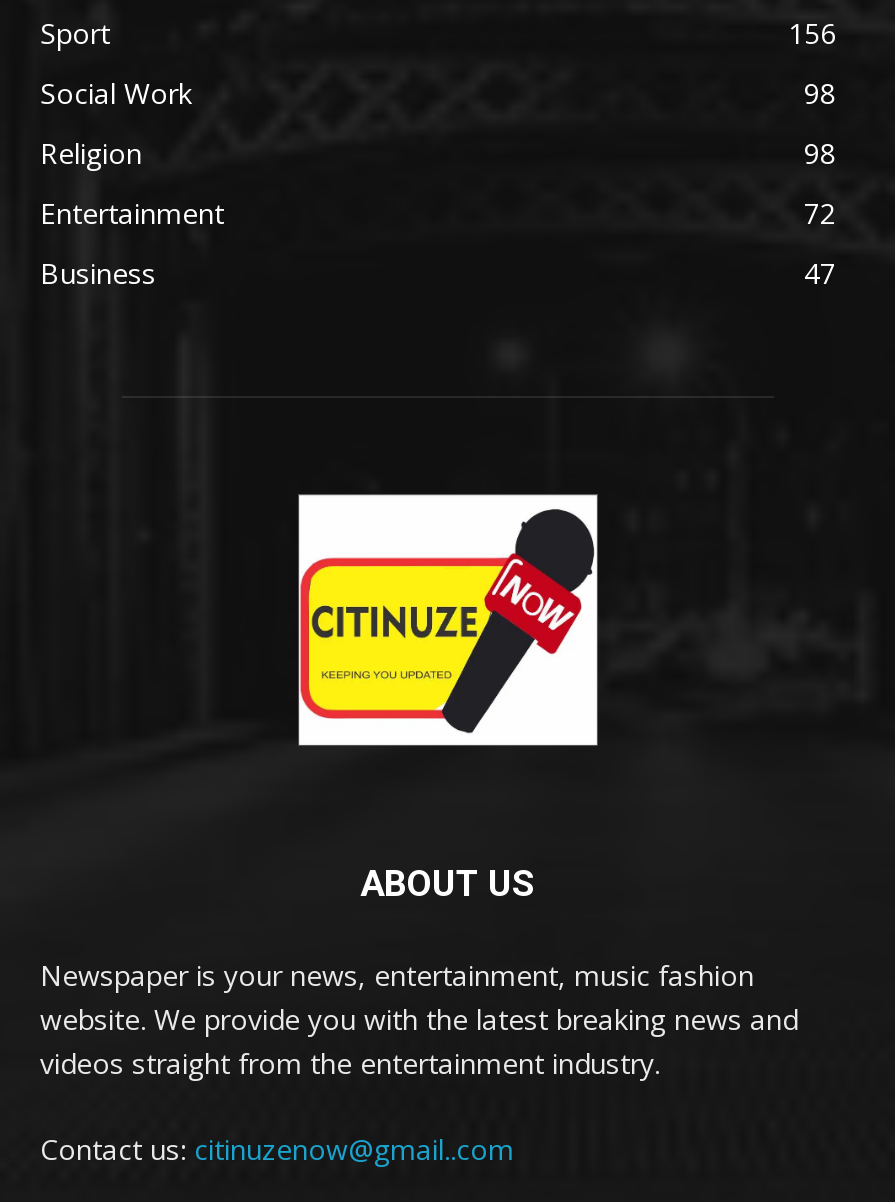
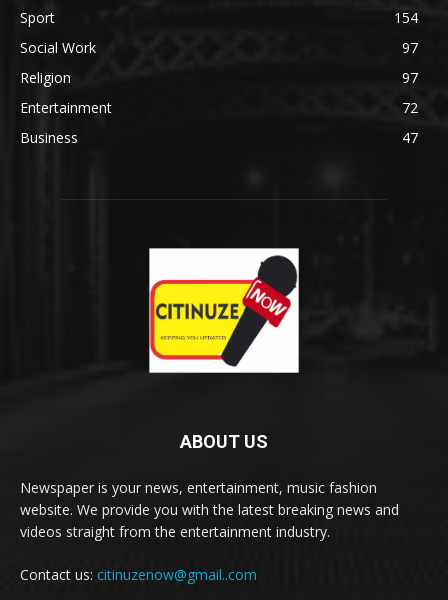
[788,15,836,53] 156 -> [394,8,418,27] 154
[804,75,836,113] 98 -> [402,38,418,57] 97
[804,135,836,173] 98 -> [402,68,418,87] 97

